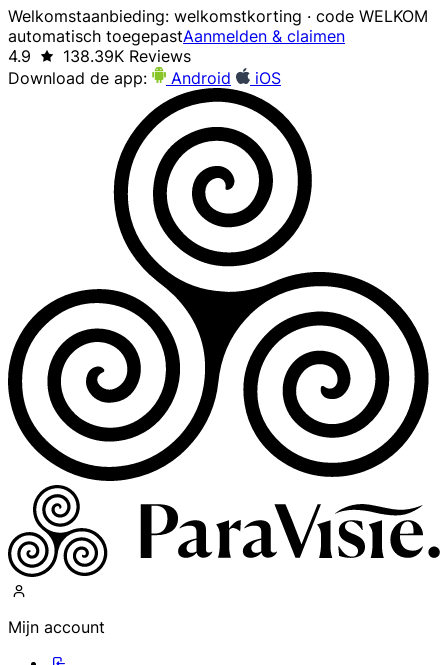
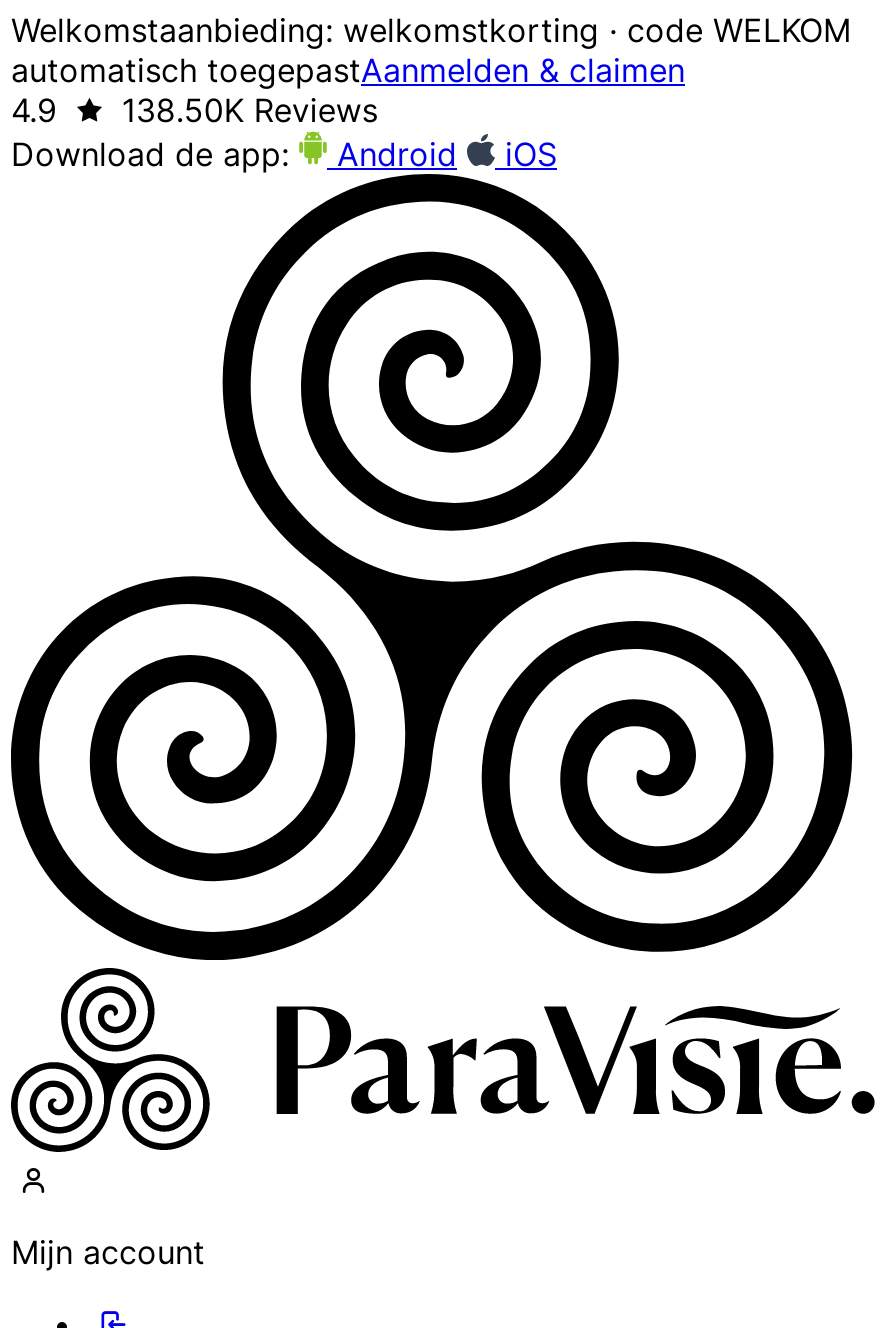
[8,46,191,66] 4.9 138.39K Reviews -> [11,90,378,130] 4.9 138.50K Reviews

